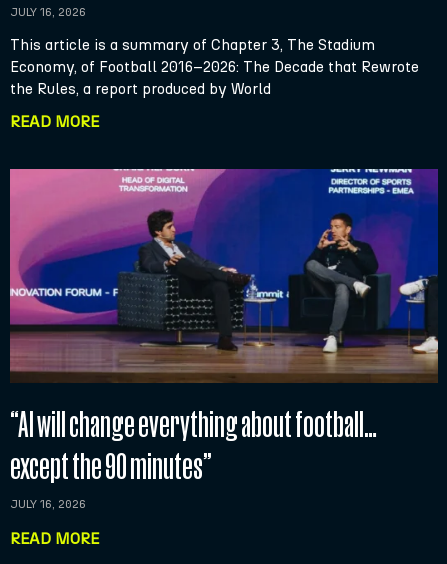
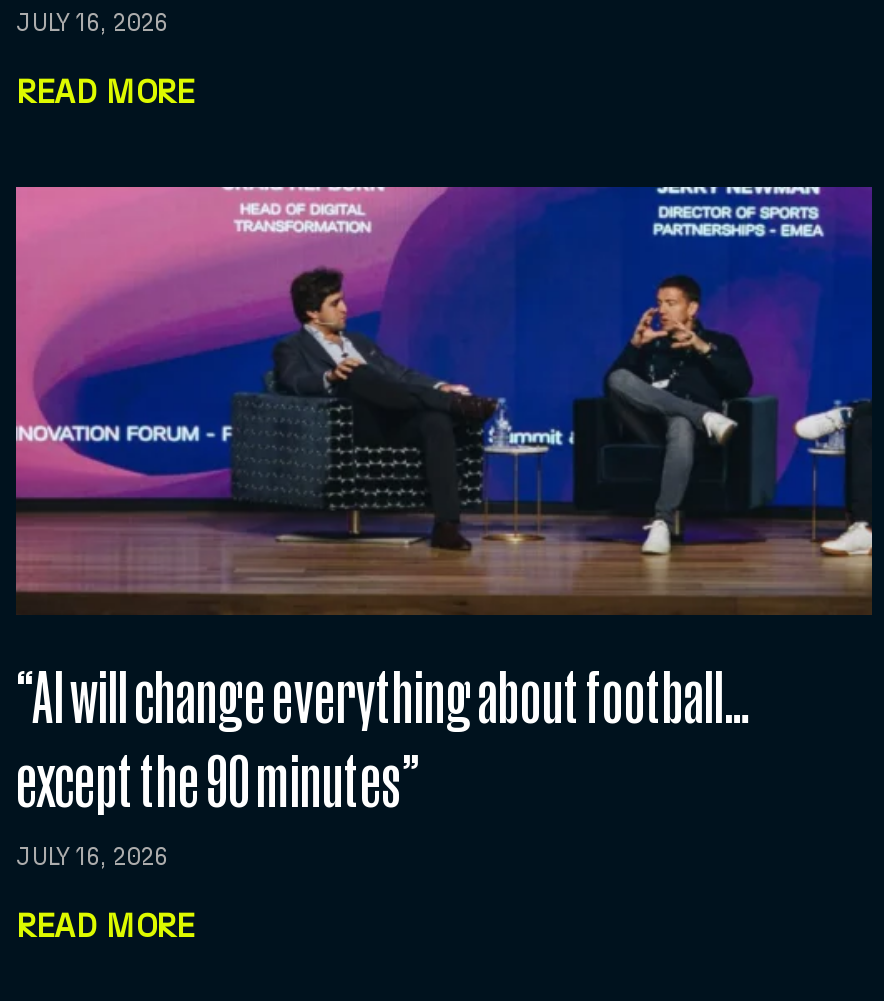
[10,36,419,98] This article is a summary of Chapter 3, The Stadium | Economy, of Football 2016–2026: The Decade that Rewrote | the Rules, a report produced by World -> none

